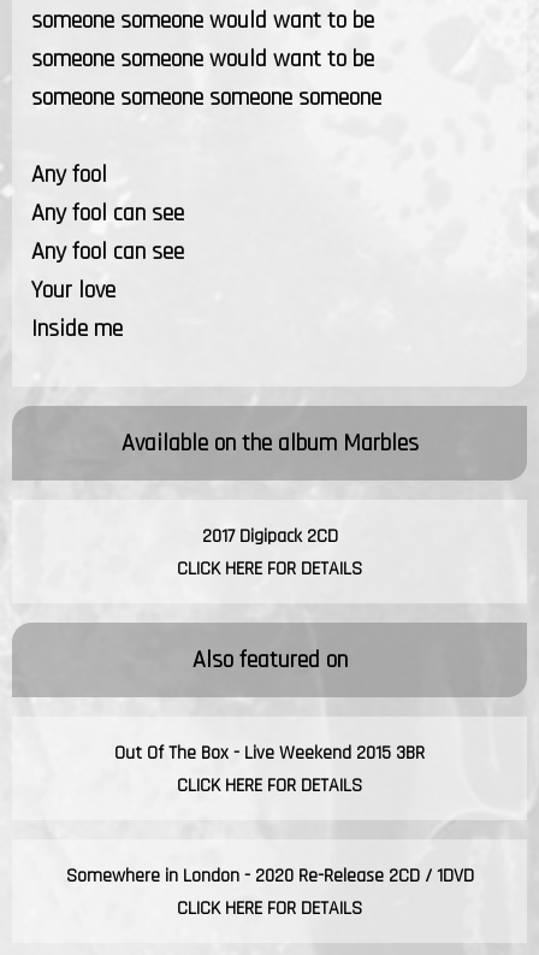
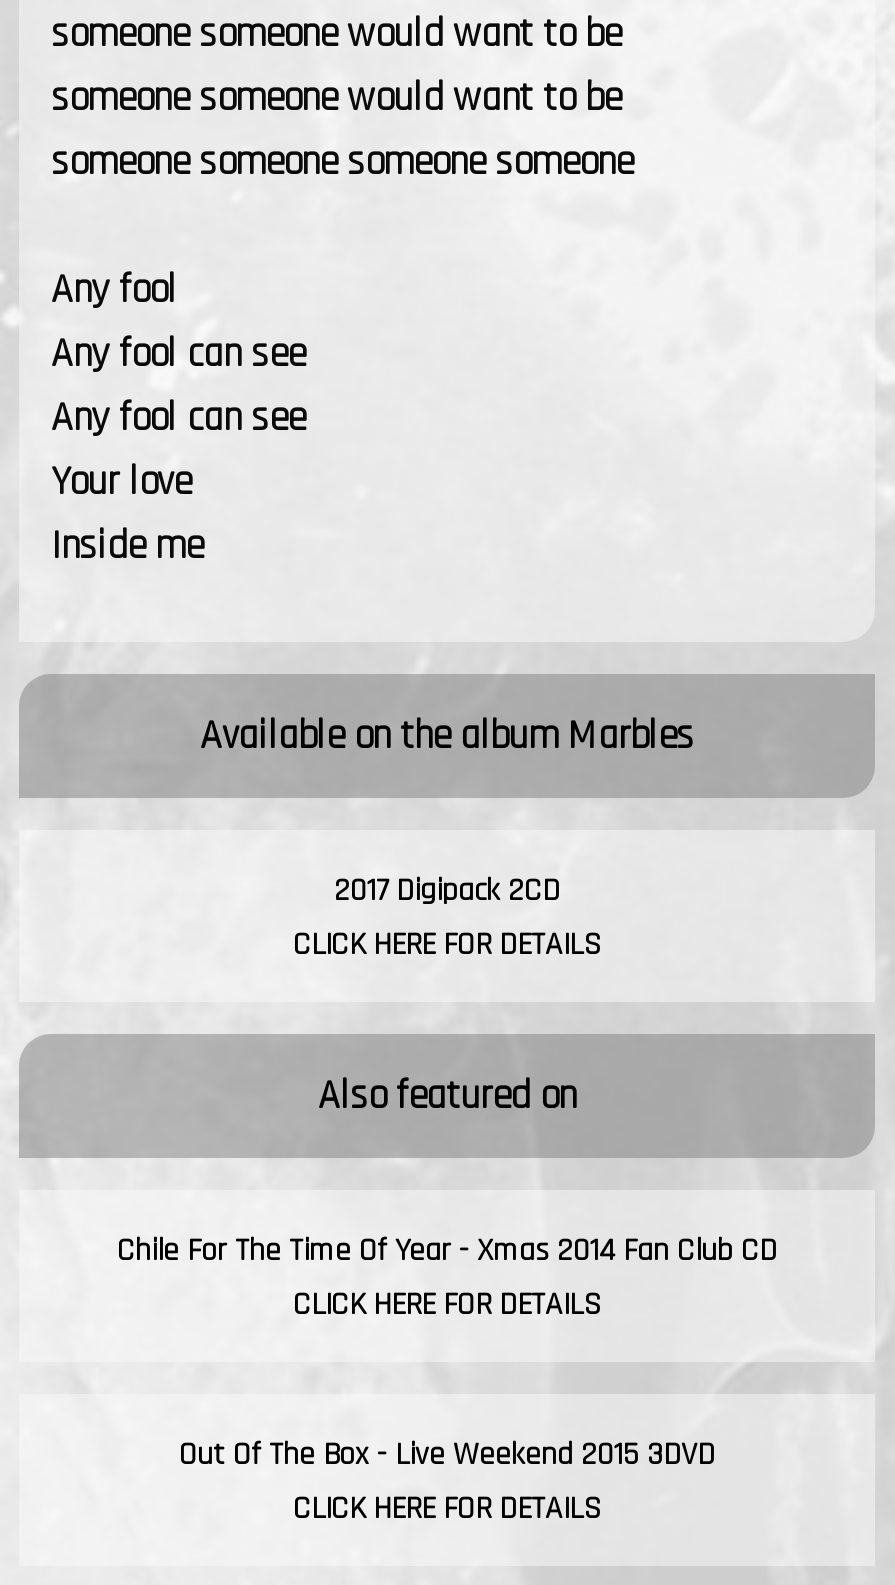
[114,741,425,766] Out Of The Box - Live Weekend 2015 3BR -> [117,1230,777,1272] Chile For The Time Of Year - Xmas 2014 Fan Club CD
[66,863,473,889] Somewhere in London - 2020 Re-Release 2CD / 1DVD -> [179,1434,715,1476] Out Of The Box - Live Weekend 2015 3DVD

